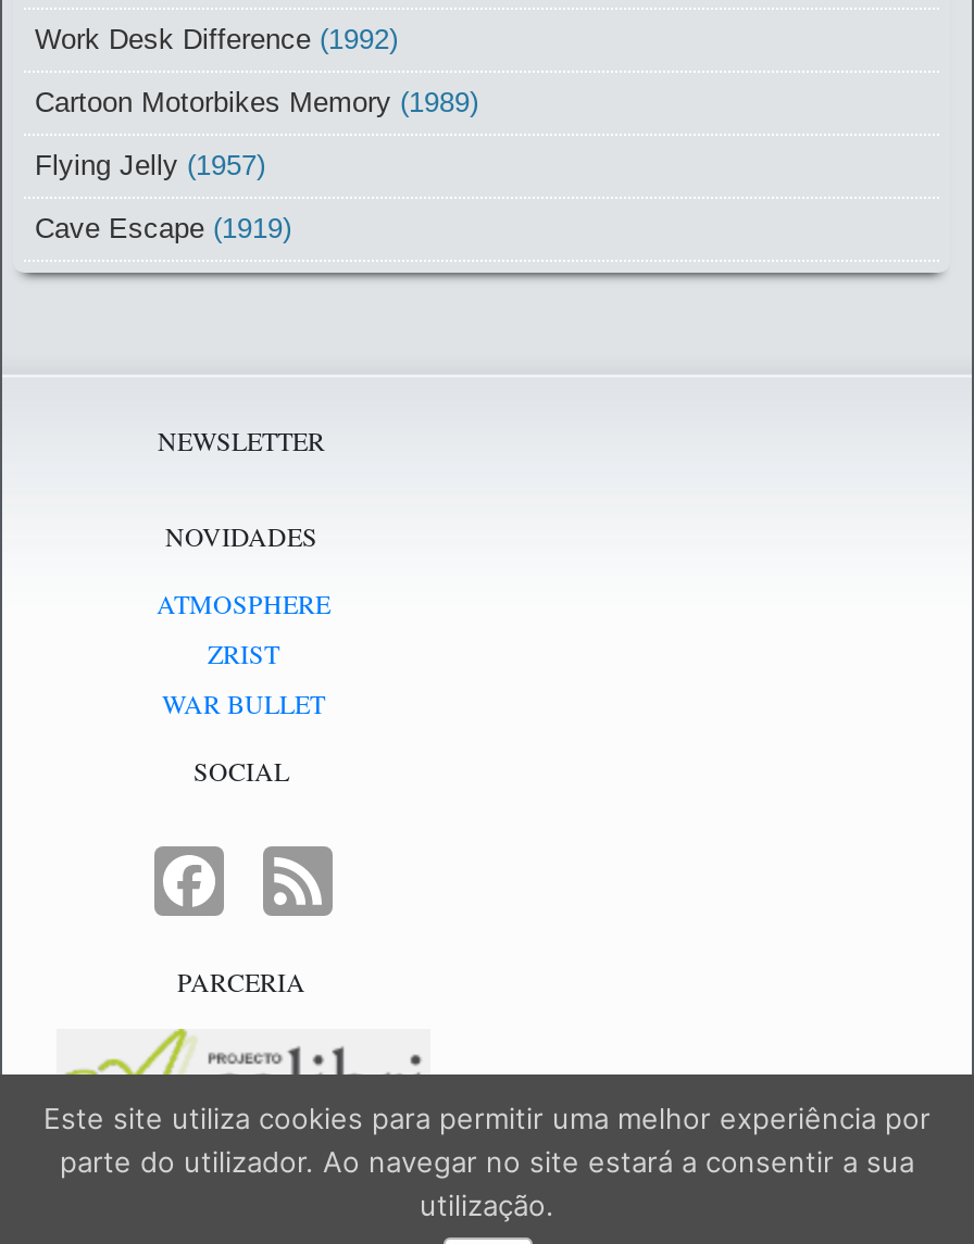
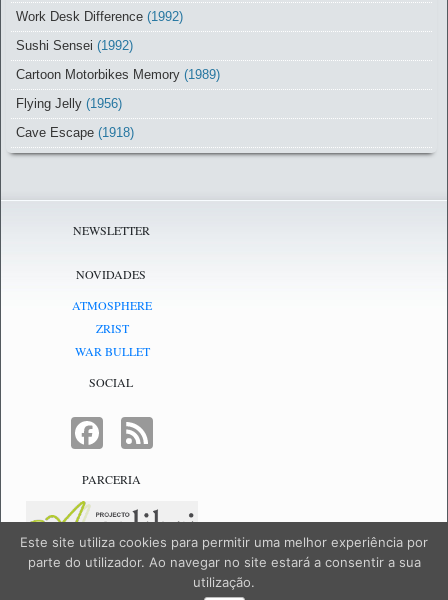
none -> [16,38,133,53] Sushi Sensei (1992)
[35,149,265,182] Flying Jelly (1957) -> [16,96,122,111] Flying Jelly (1956)
[35,212,291,245] Cave Escape (1919) -> [16,125,134,140] Cave Escape (1918)

